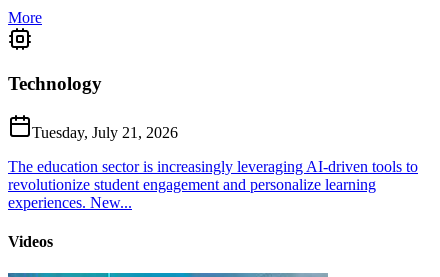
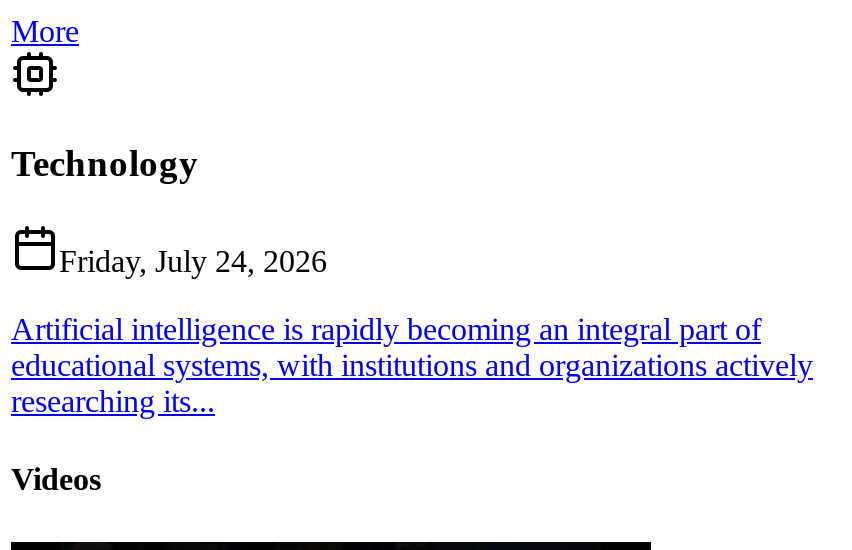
[32,124,178,141] Tuesday, July 21, 2026 -> [59,244,327,278] Friday, July 24, 2026
[8,158,418,211] The education sector is increasingly leveraging AI-driven tools to | revolutionize student engagement and personalize learning | experiences. New... -> [11,312,813,418] Artificial intelligence is rapidly becoming an integral part of | educational systems, with institutions and organizations actively | researching its...

